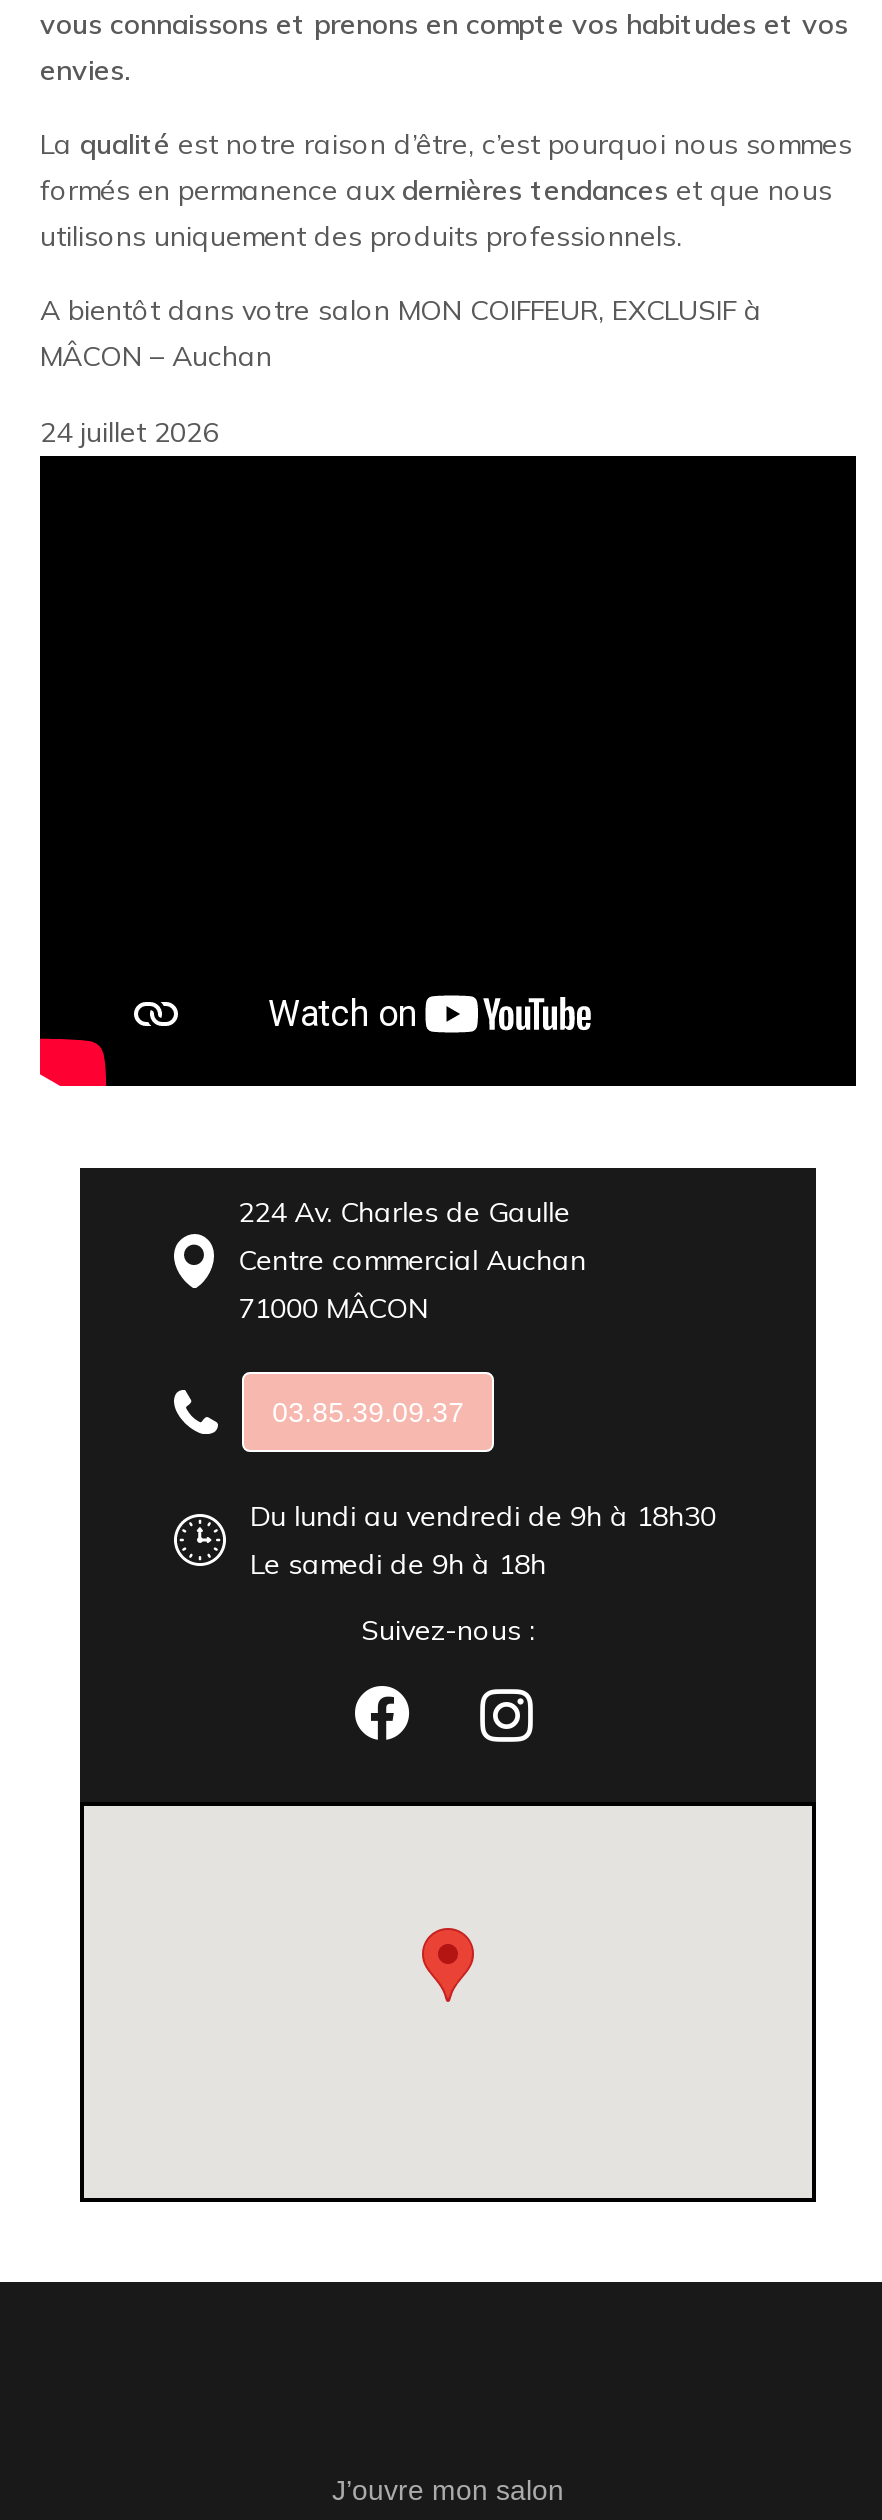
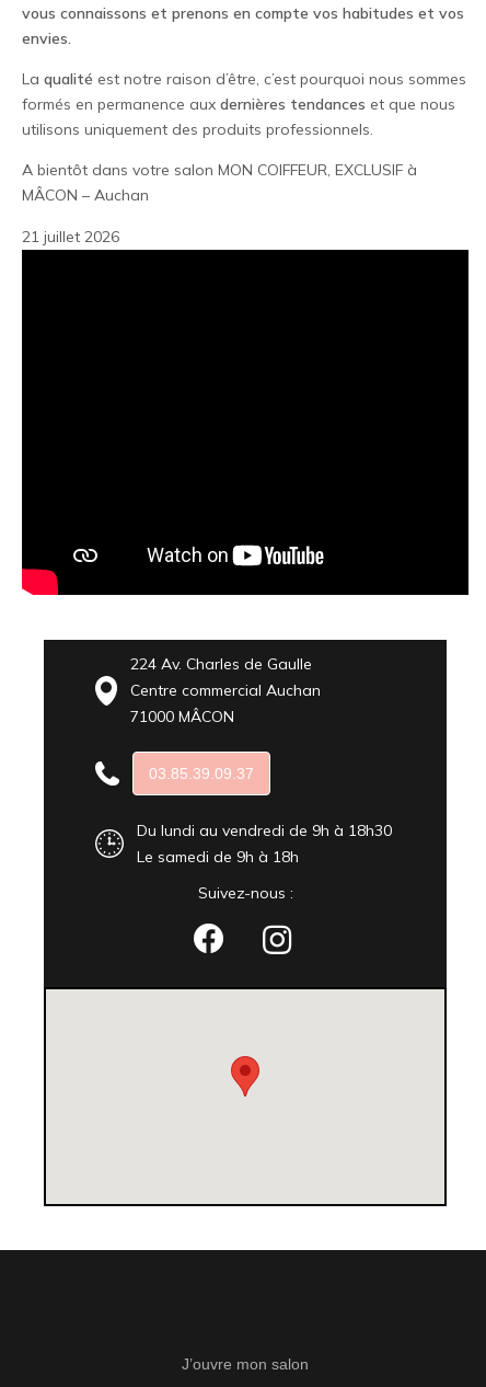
[40,414,218,450] 24 juillet 2026 -> [22,227,119,247] 21 juillet 2026

